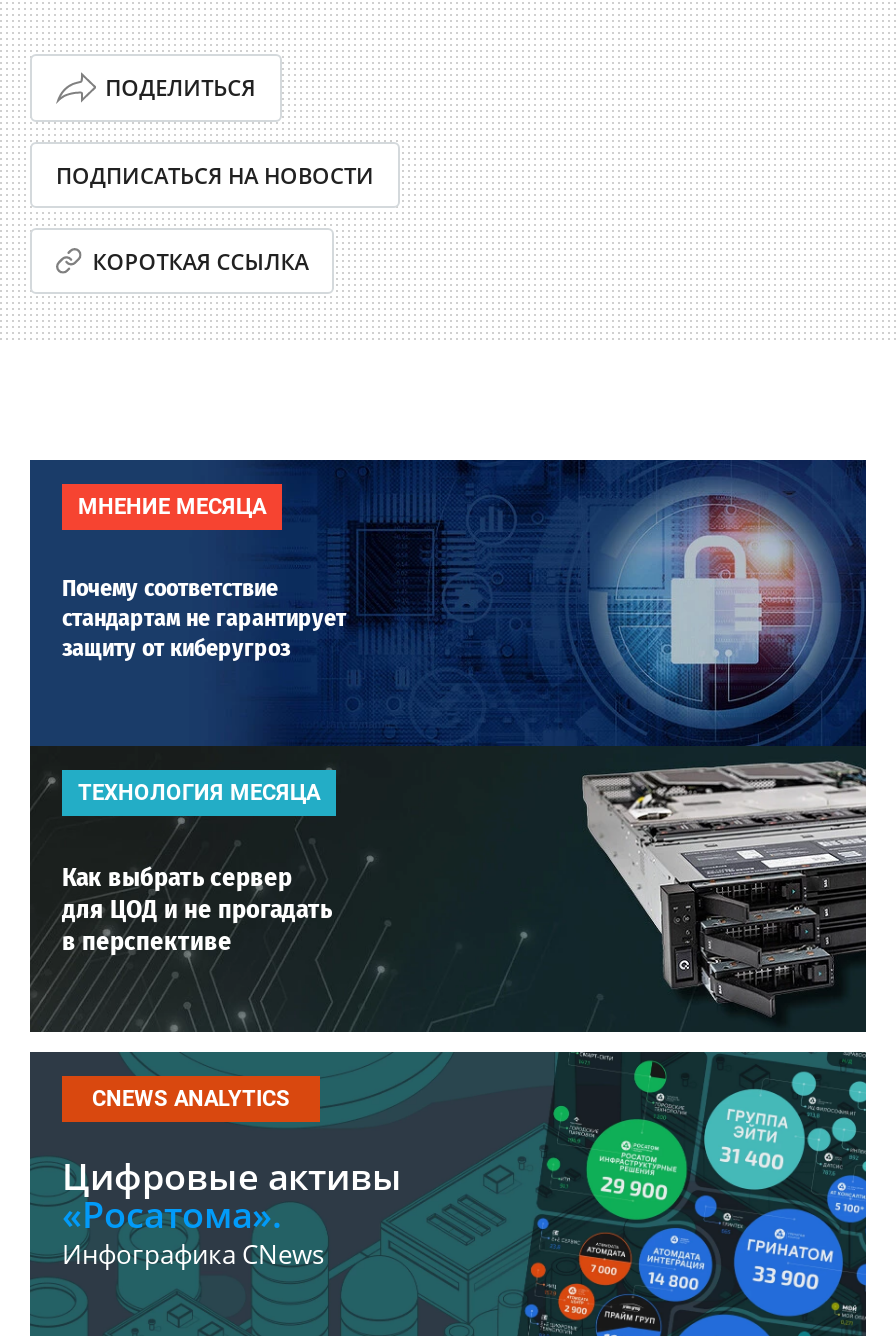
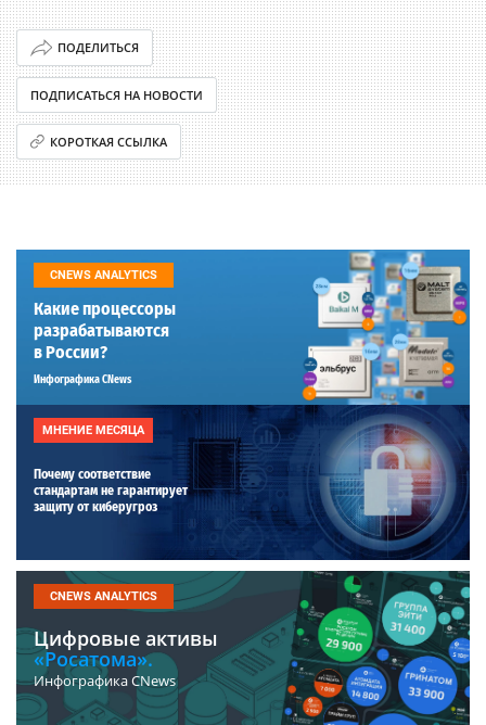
none -> [16,249,471,406] [image] | CNEWS ANALYTICS | Какие процессоры | разрабатываются | в России? | Инфографика CNews
moved [62,494,346,662] -> [34,423,188,514]: МНЕНИЕ МЕСЯЦА | Почему соответствие | стандартам не гарантирует | защиту от киберугроз
[30,744,866,1032] [image] | ТЕХНОЛОГИЯ МЕСЯЦА | Как выбрать сервер | для ЦОД и не прогадать | в перспективе -> none

